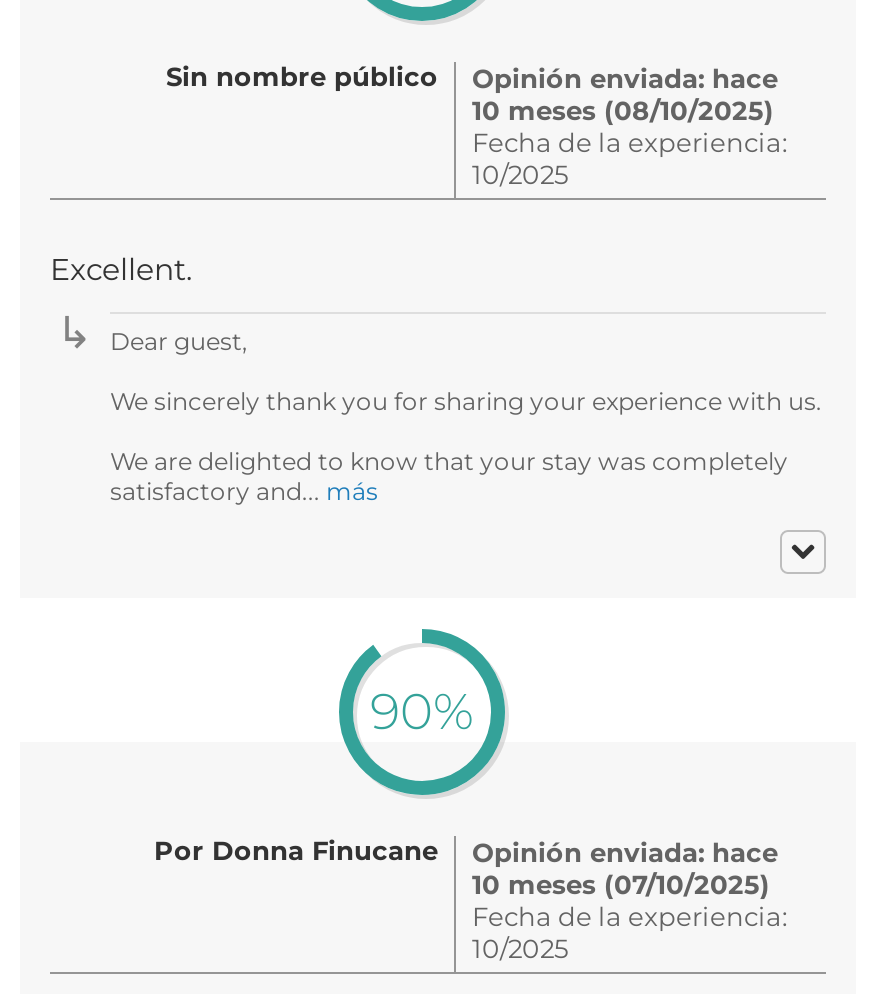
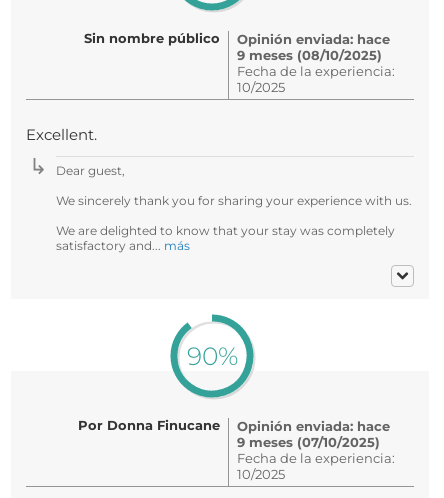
[472,94,774,126] 10 meses (08/10/2025) -> [237,47,382,63] 9 meses (08/10/2025)
[472,868,770,900] 10 meses (07/10/2025) -> [237,434,380,450] 9 meses (07/10/2025)

